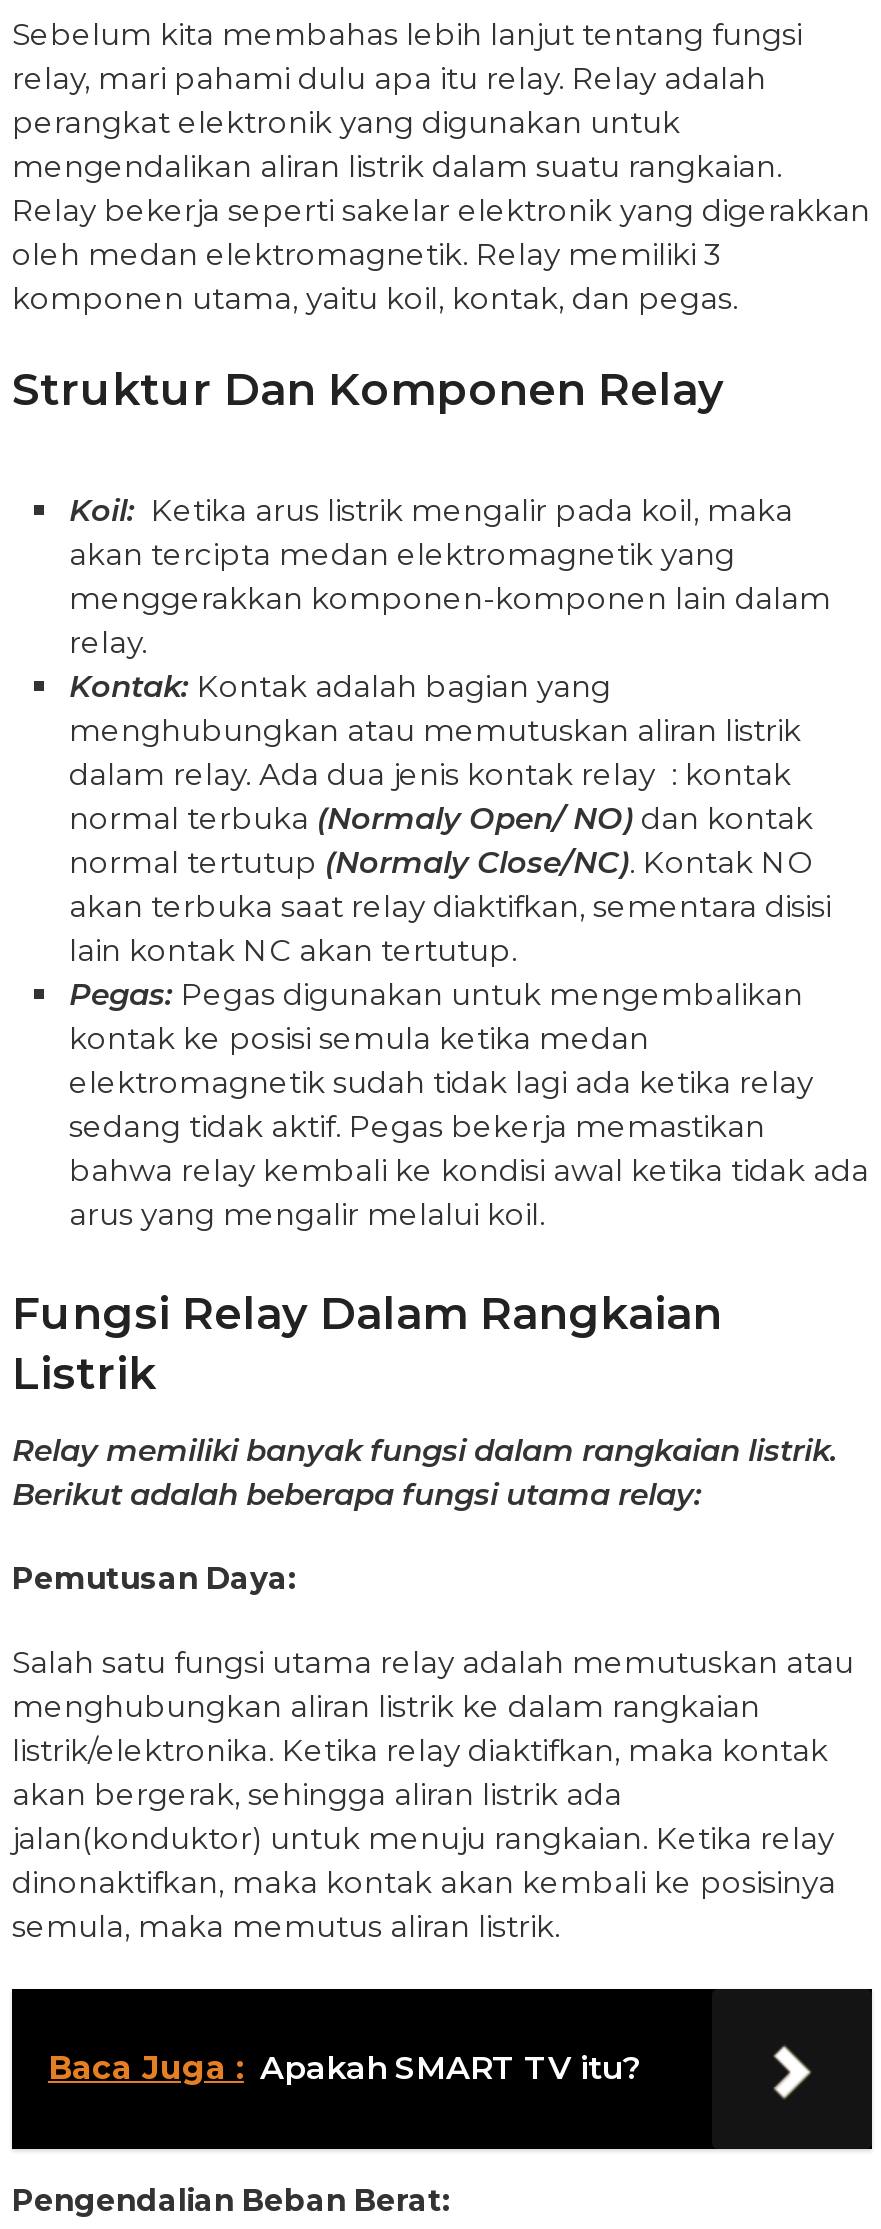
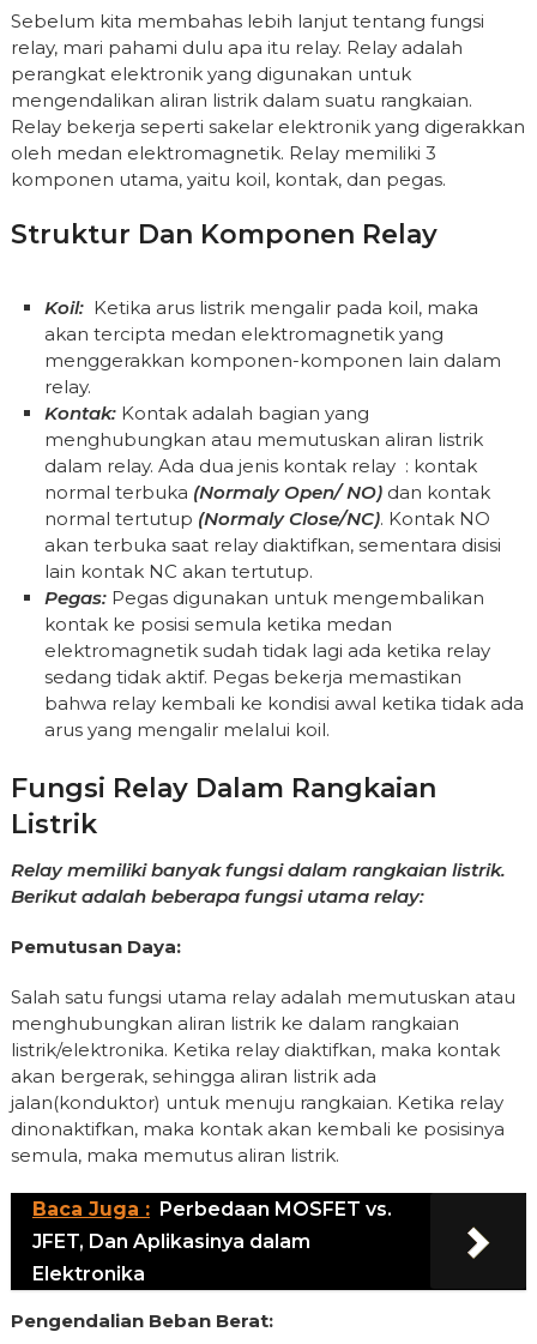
[48,2048,640,2086] Baca Juga : Apakah SMART TV itu? -> [32,1198,392,1285] Baca Juga : Perbedaan MOSFET vs. | JFET, Dan Aplikasinya dalam | Elektronika

